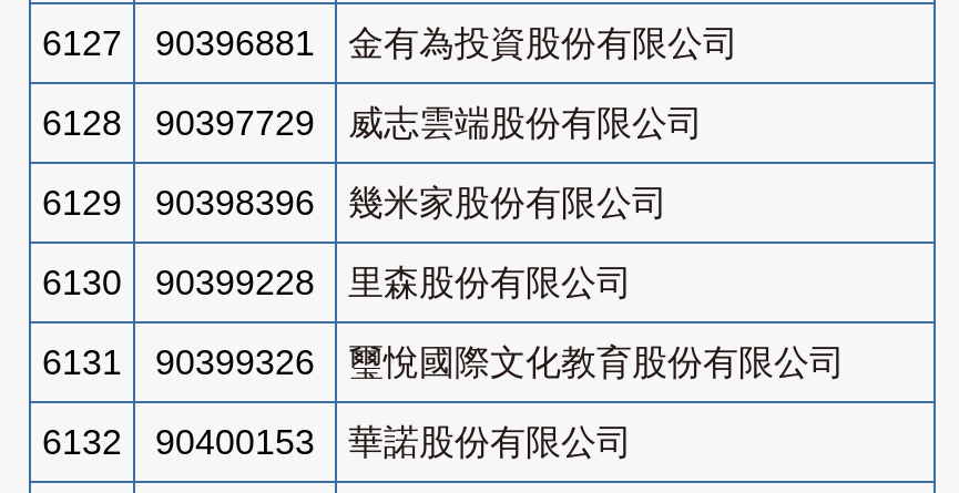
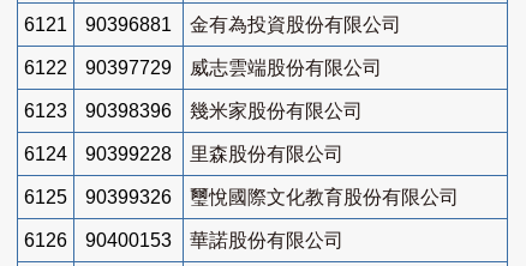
[42,24,738,62] 6127 90396881 金有為投資股份有限公司 -> [24,14,401,35] 6121 90396881 金有為投資股份有限公司
[42,104,703,142] 6128 90397729 威志雲端股份有限公司 -> [24,57,382,78] 6122 90397729 威志雲端股份有限公司
[42,184,667,221] 6129 90398396 幾米家股份有限公司 -> [24,101,363,121] 6123 90398396 幾米家股份有限公司
[42,263,632,301] 6130 90399228 里森股份有限公司 -> [24,144,343,164] 6124 90399228 里森股份有限公司
[42,343,845,381] 6131 90399326 璽悅國際文化教育股份有限公司 -> [24,187,459,207] 6125 90399326 璽悅國際文化教育股份有限公司
[42,423,632,461] 6132 90400153 華諾股份有限公司 -> [24,230,343,250] 6126 90400153 華諾股份有限公司

